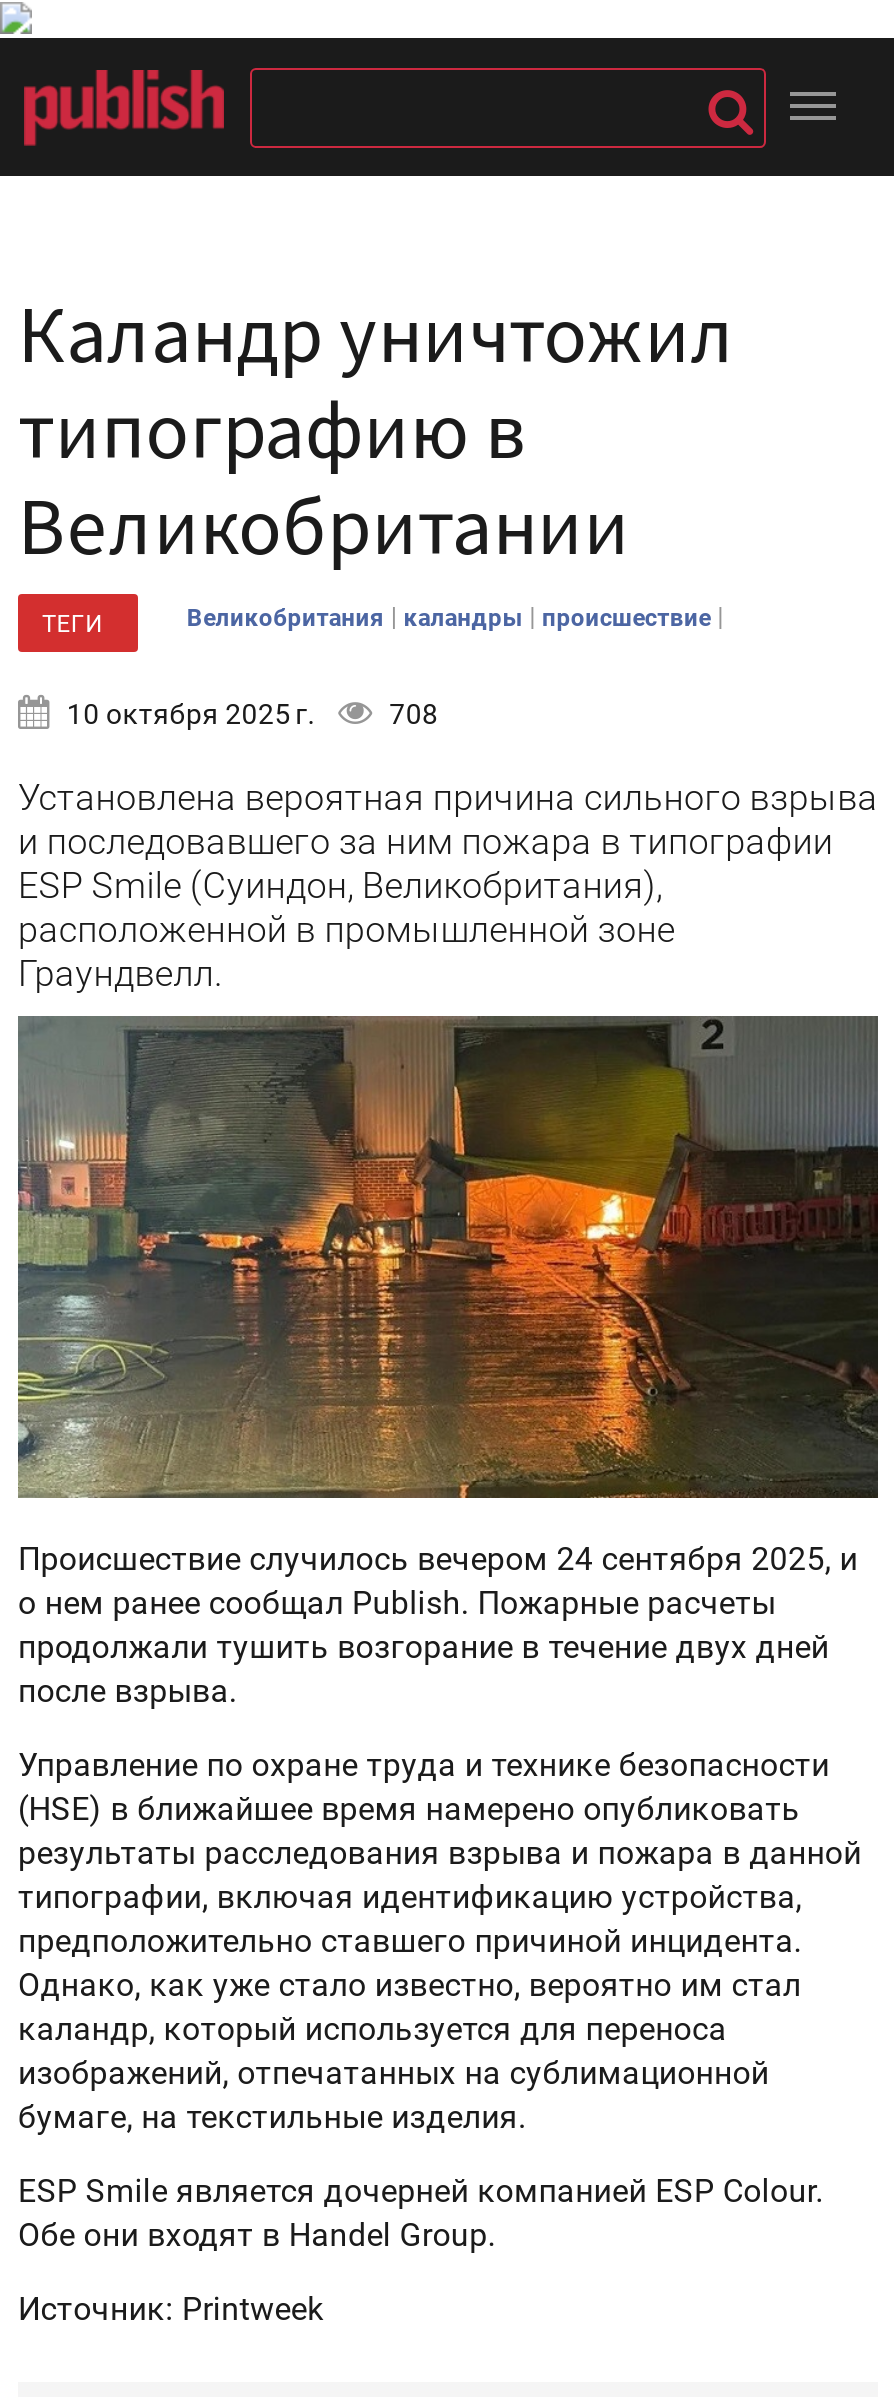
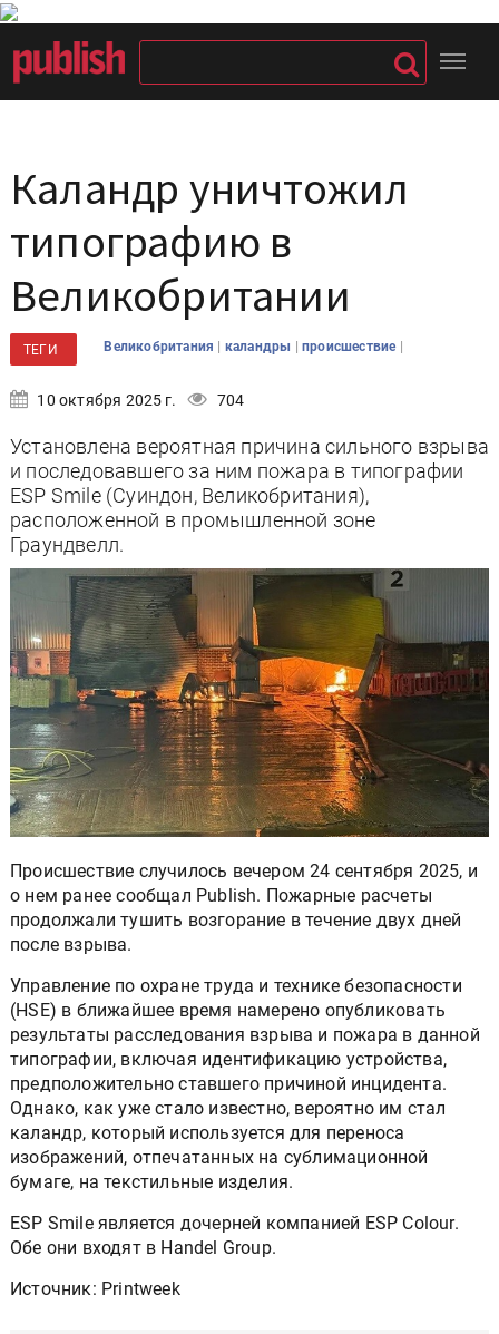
[383,698,438,730] 708 -> [213,391,244,409] 704

